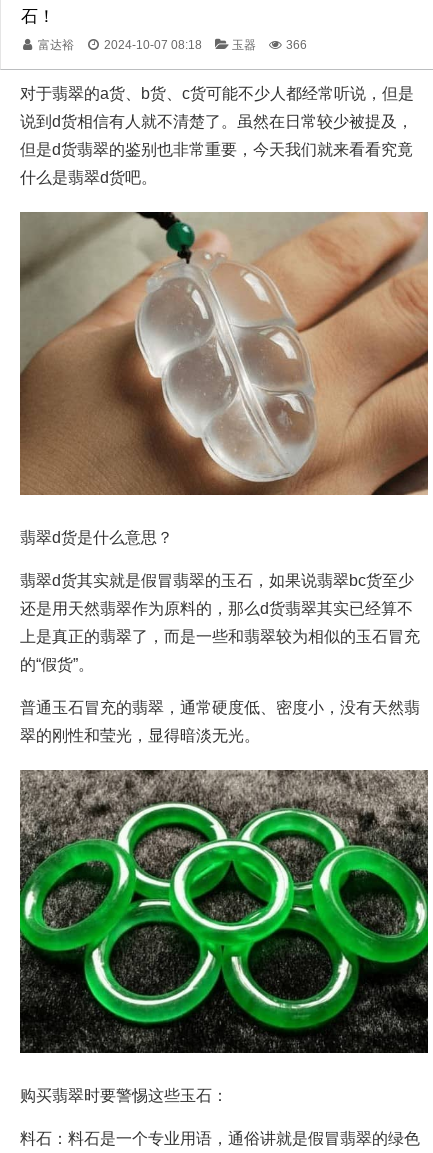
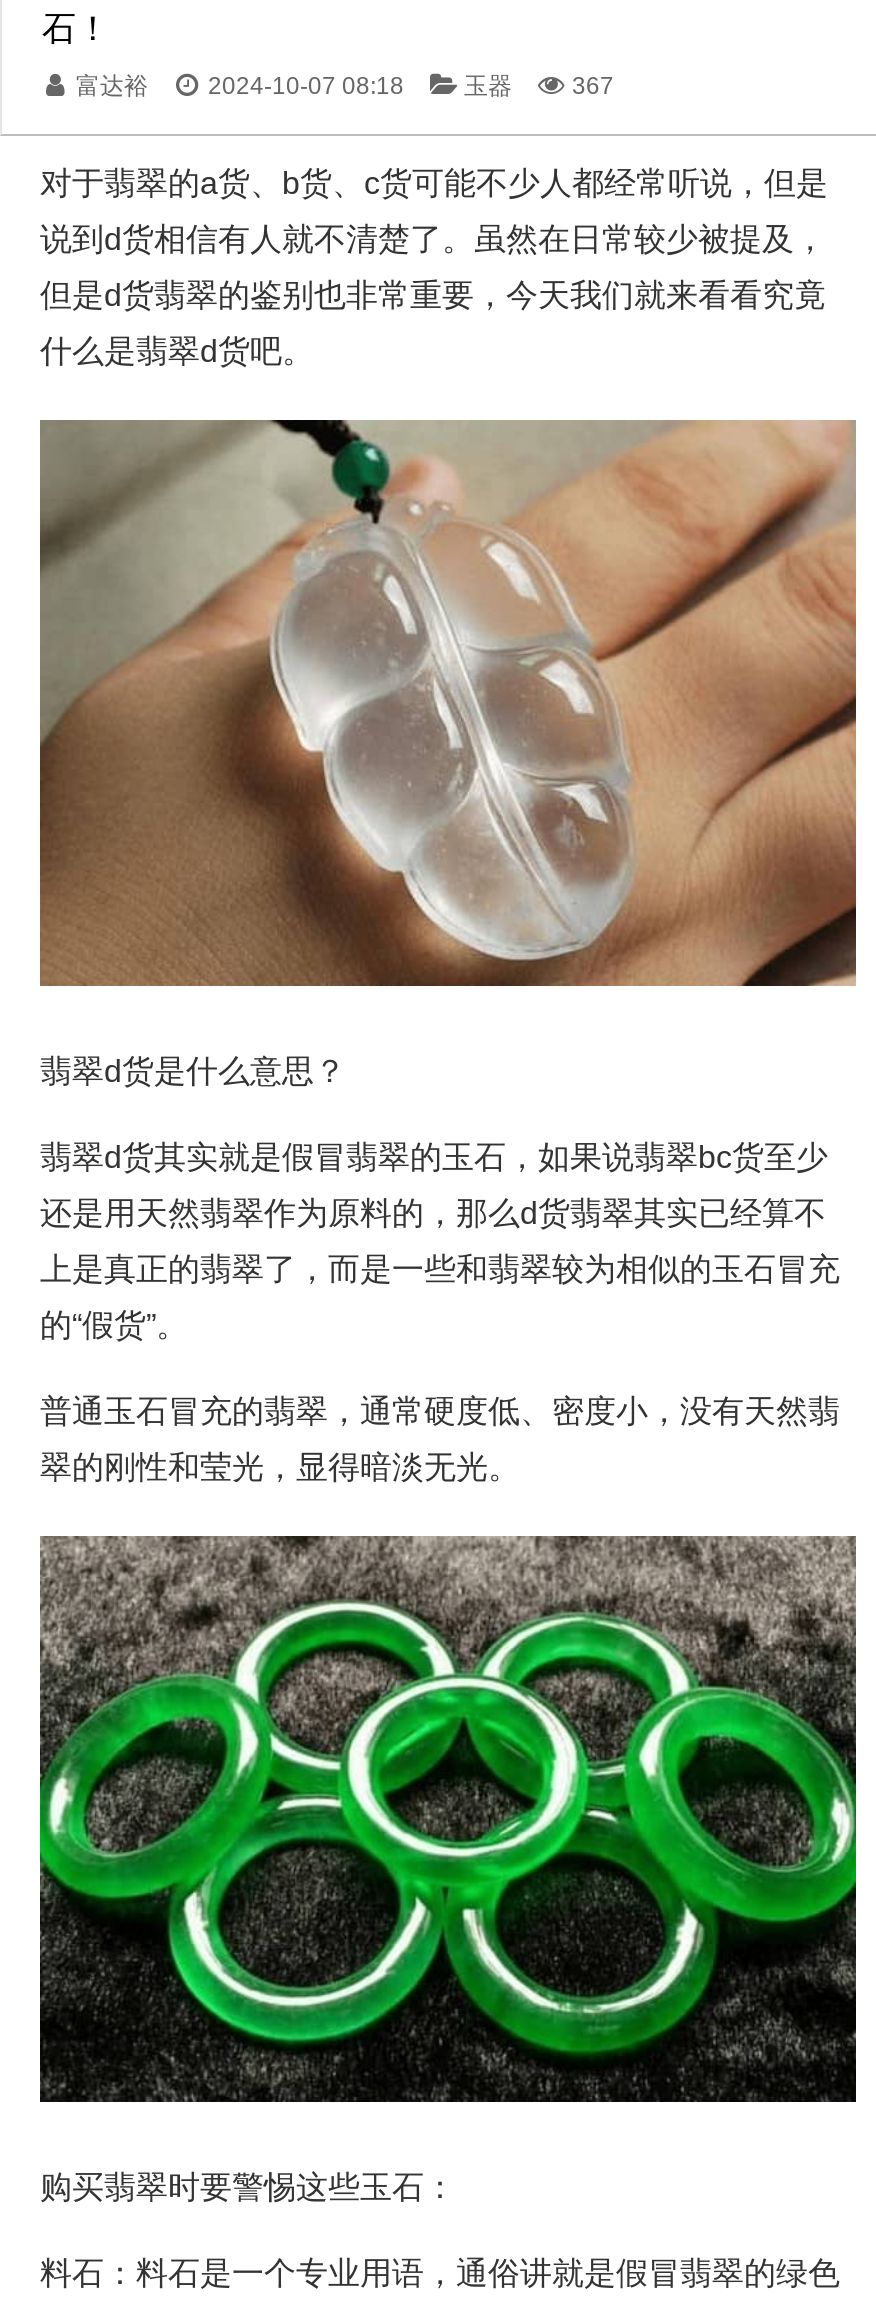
[286,38,307,52] 366 -> [572,71,614,99] 367

